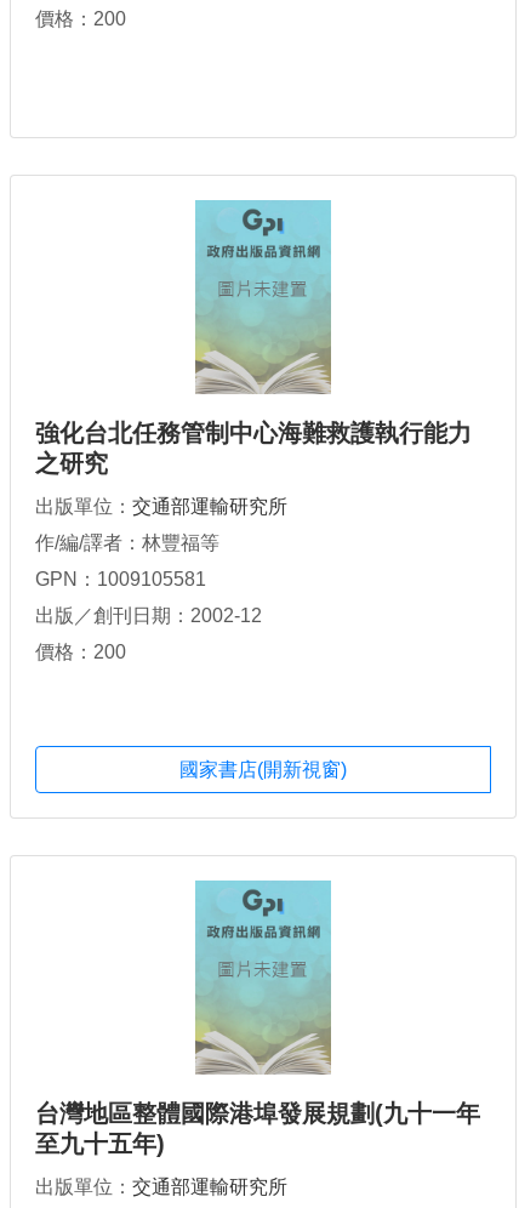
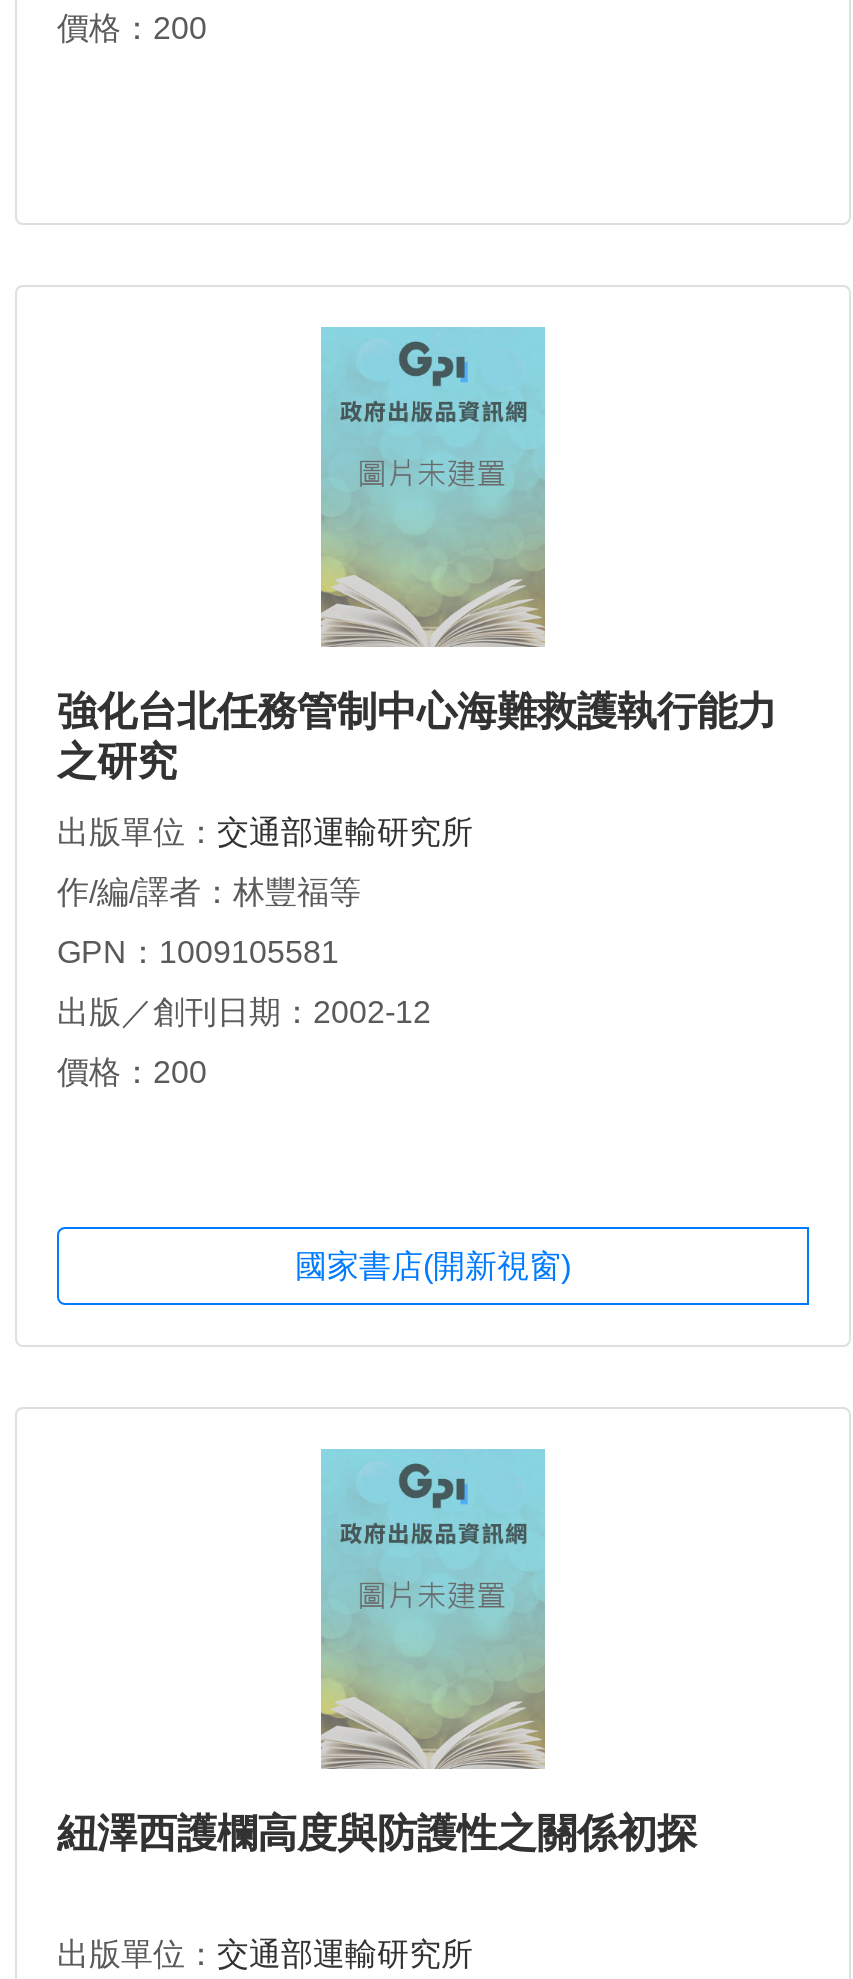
[35,1100,480,1157] 台灣地區整體國際港埠發展規劃(九十一年 | 至九十五年) -> [57,1810,697,1854] 紐澤西護欄高度與防護性之關係初探

